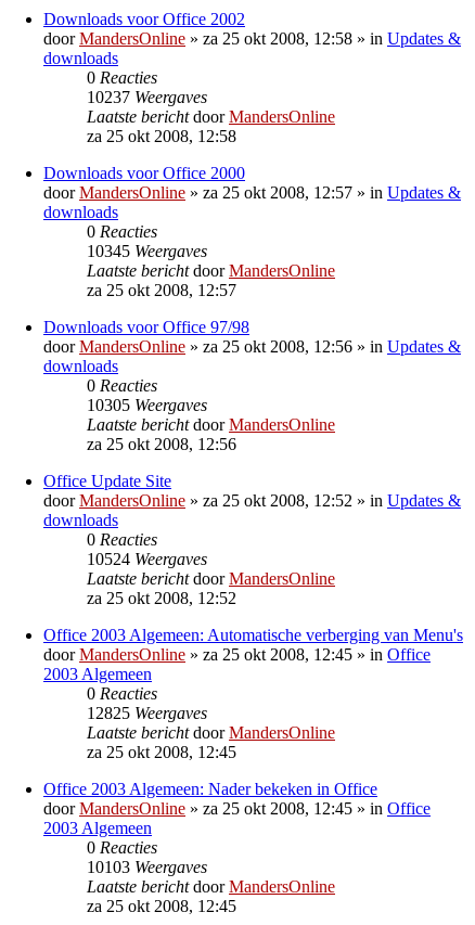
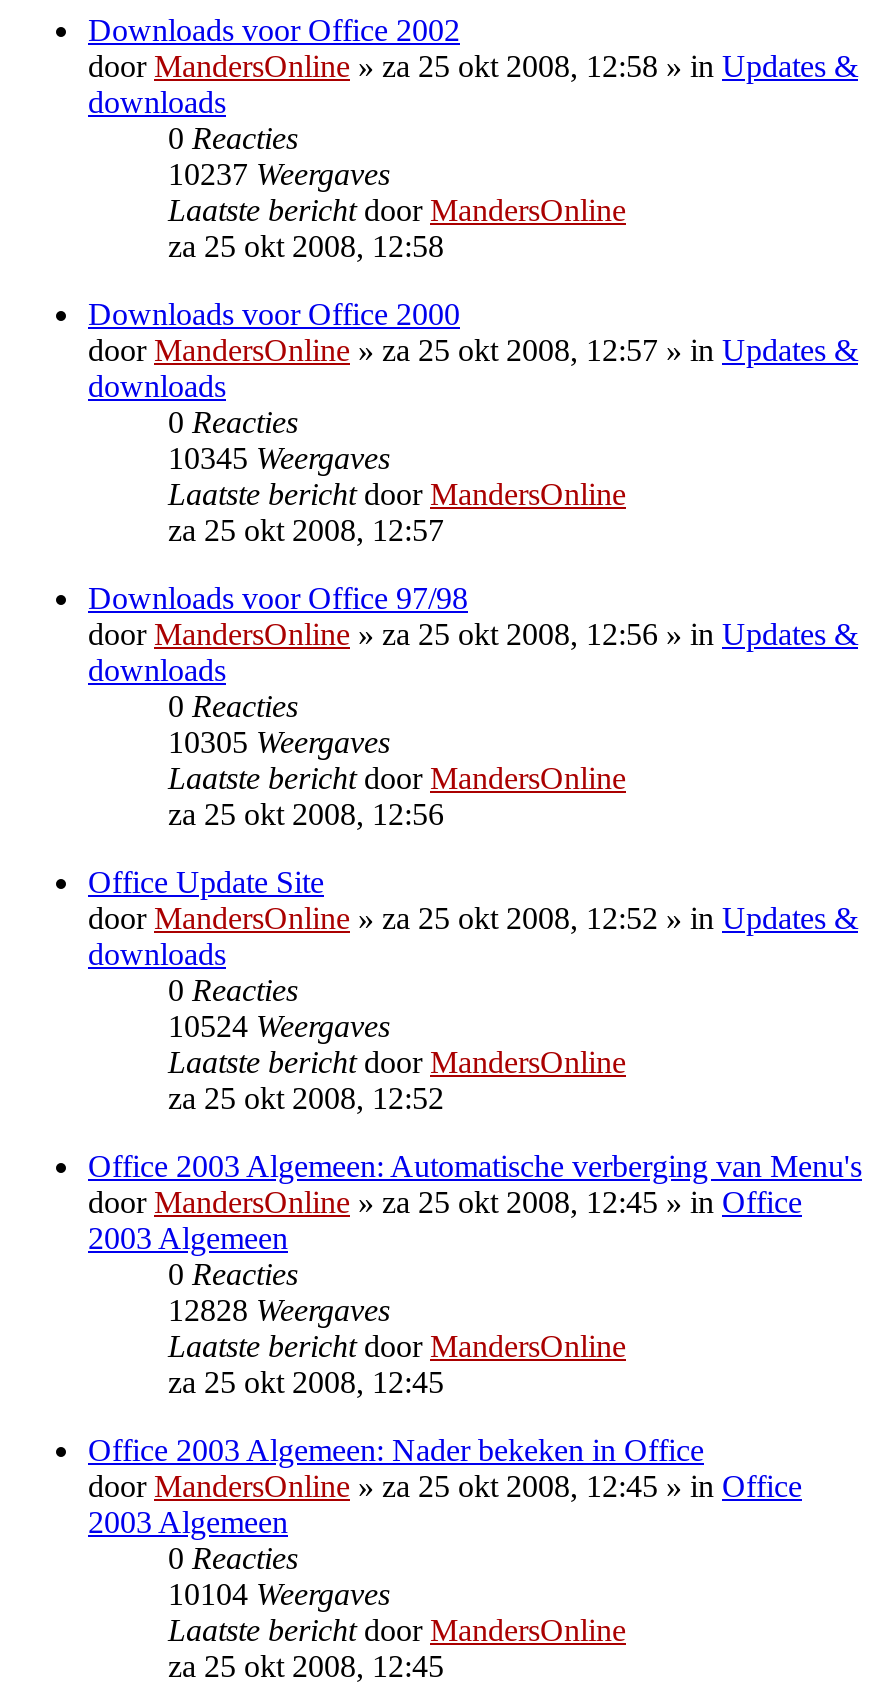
[87,704,207,722] 12825 Weergaves -> [168,1293,390,1327] 12828 Weergaves
[87,858,207,876] 10103 Weergaves -> [168,1577,390,1611] 10104 Weergaves

